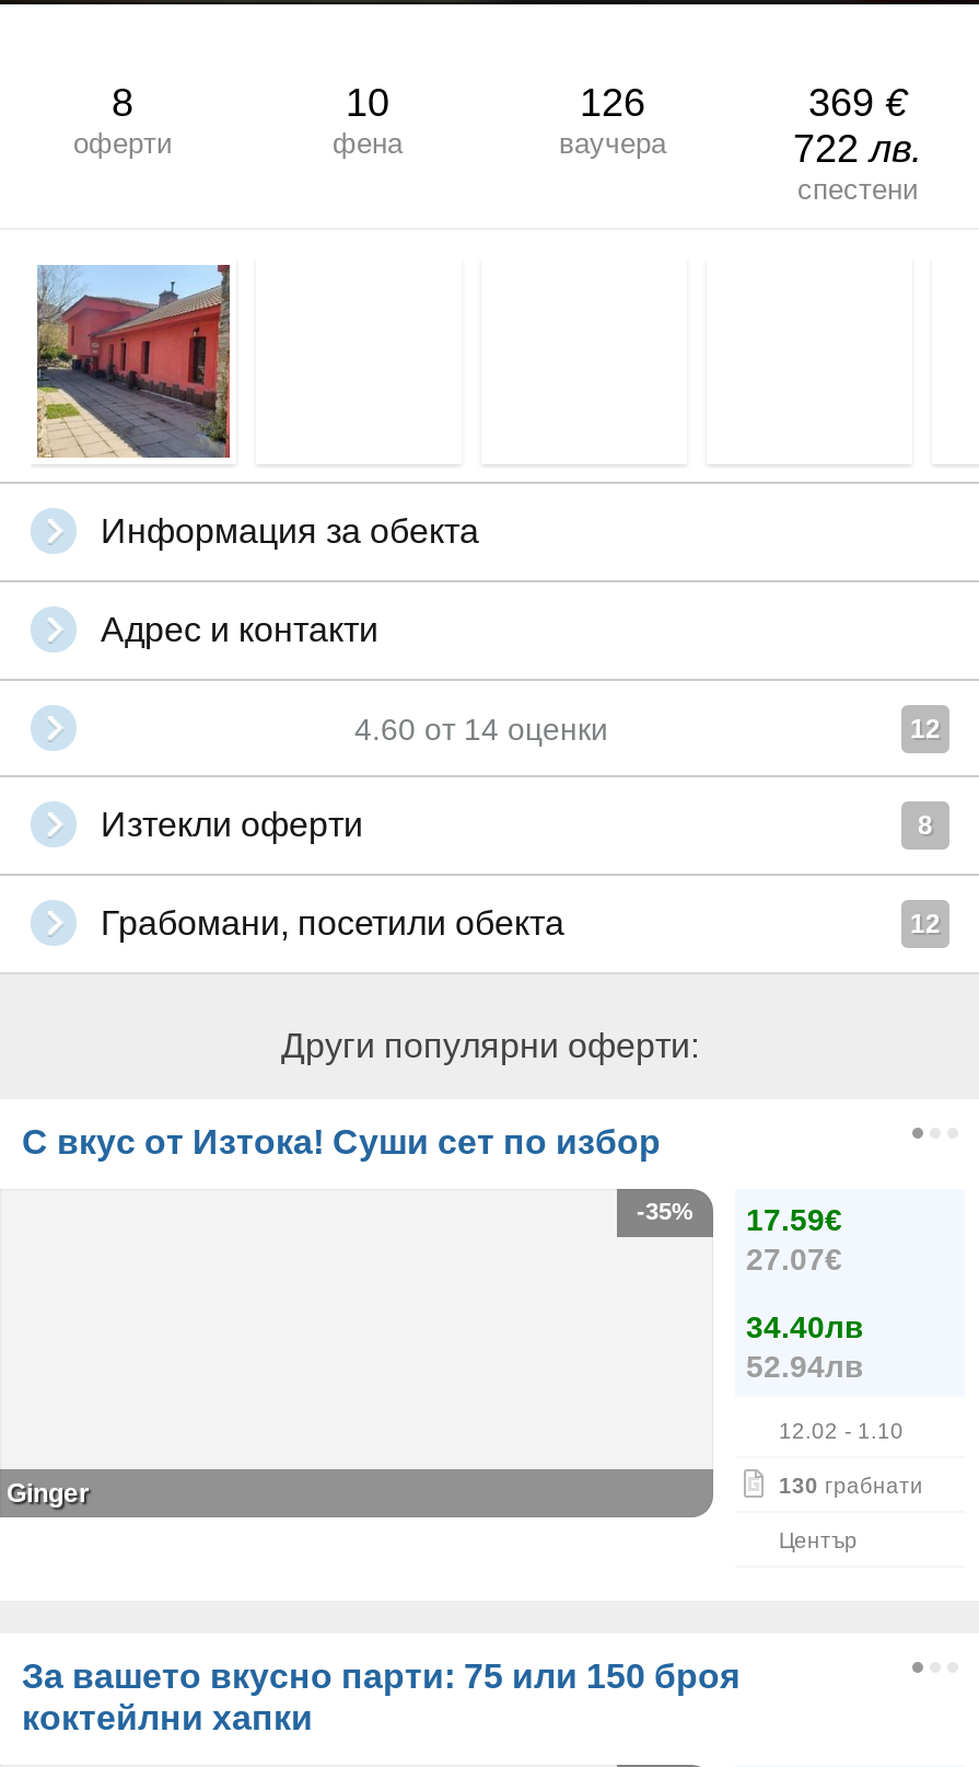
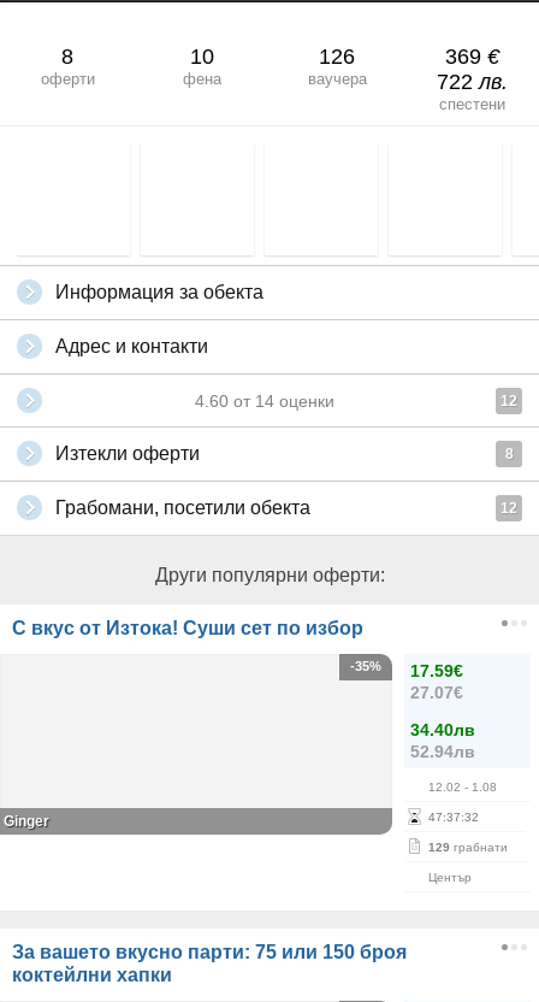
[35,263,232,460] [image] -> none
[779,1419,923,1498] 12.02 - 1.10 | 130 грабнати -> [428,780,508,854] 12.02 - 1.08 | 47: 37: 32 | 129 грабнати

